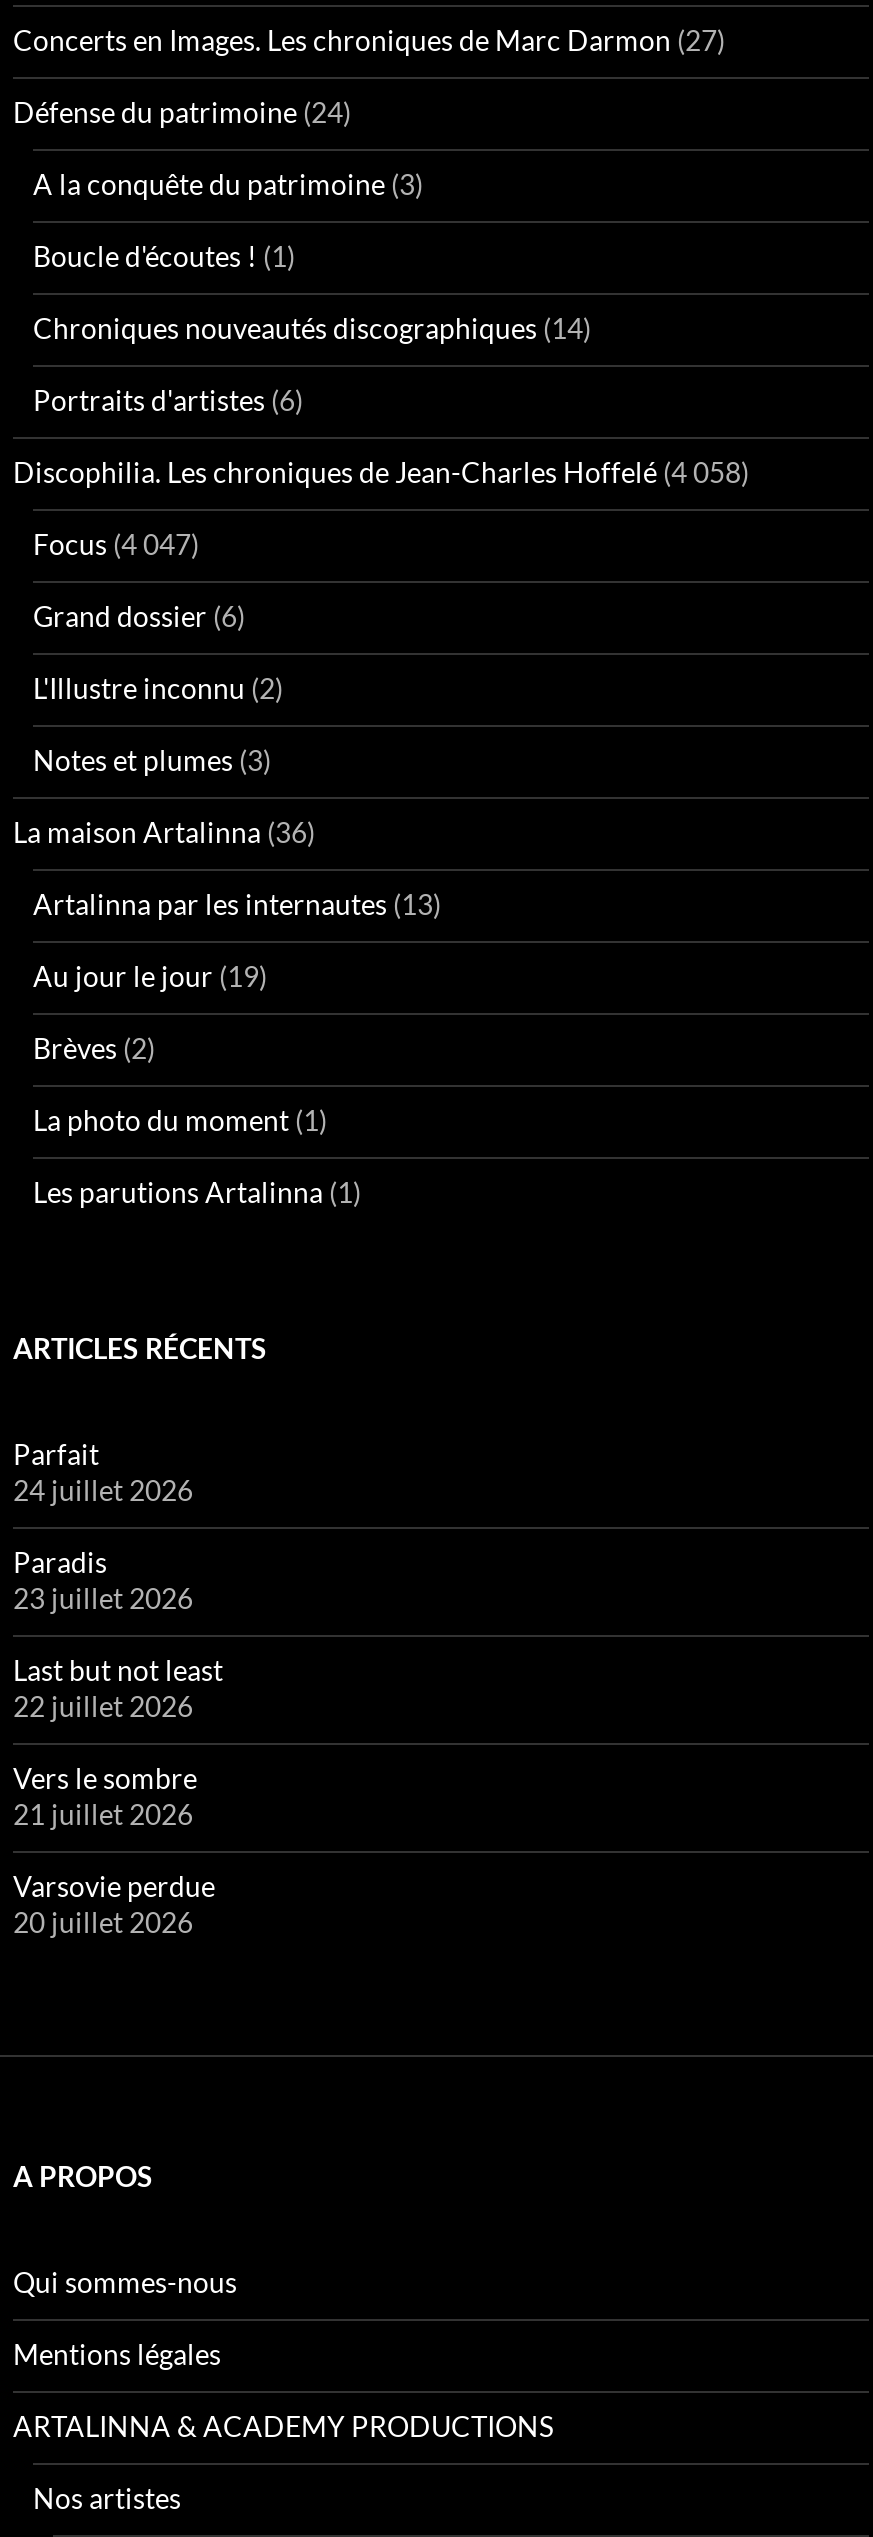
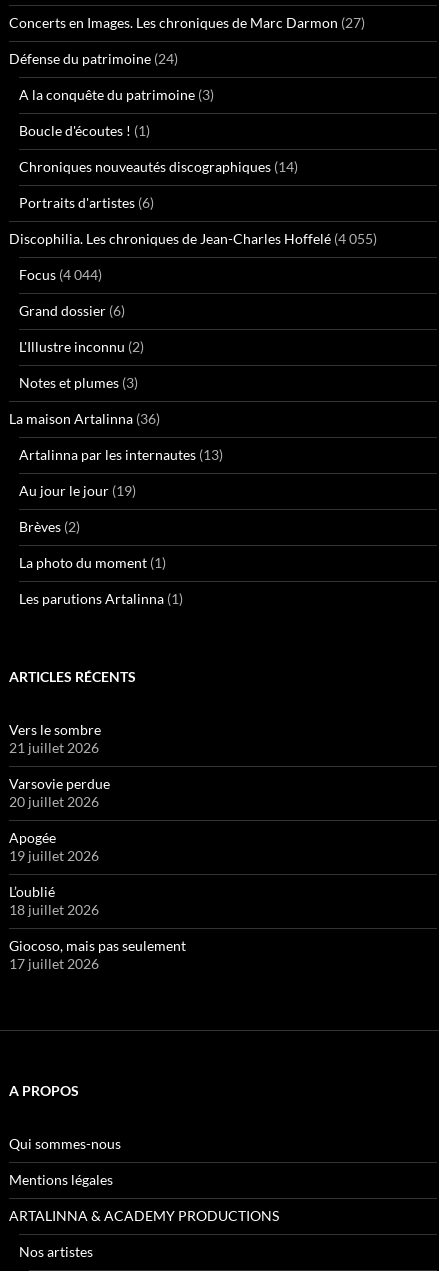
[13,455,749,489] Discophilia. Les chroniques de Jean-Charles Hoffelé (4 058) -> [9,230,377,247] Discophilia. Les chroniques de Jean-Charles Hoffelé (4 055)
[33,527,199,561] Focus (4 047) -> [19,266,102,283] Focus (4 044)
[13,1437,223,1723] Parfait | 24 juillet 2026 | Paradis | 23 juillet 2026 | Last but not least | 22 juillet 2026 -> none
moved [13,1761,215,1939] -> [9,721,110,810]: Vers le sombre | 21 juillet 2026 | Varsovie perdue | 20 juillet 2026
none -> [9,829,186,972] Apogée | 19 juillet 2026 | L’oublié | 18 juillet 2026 | Giocoso, mais pas seulement | 17 juillet 2026

